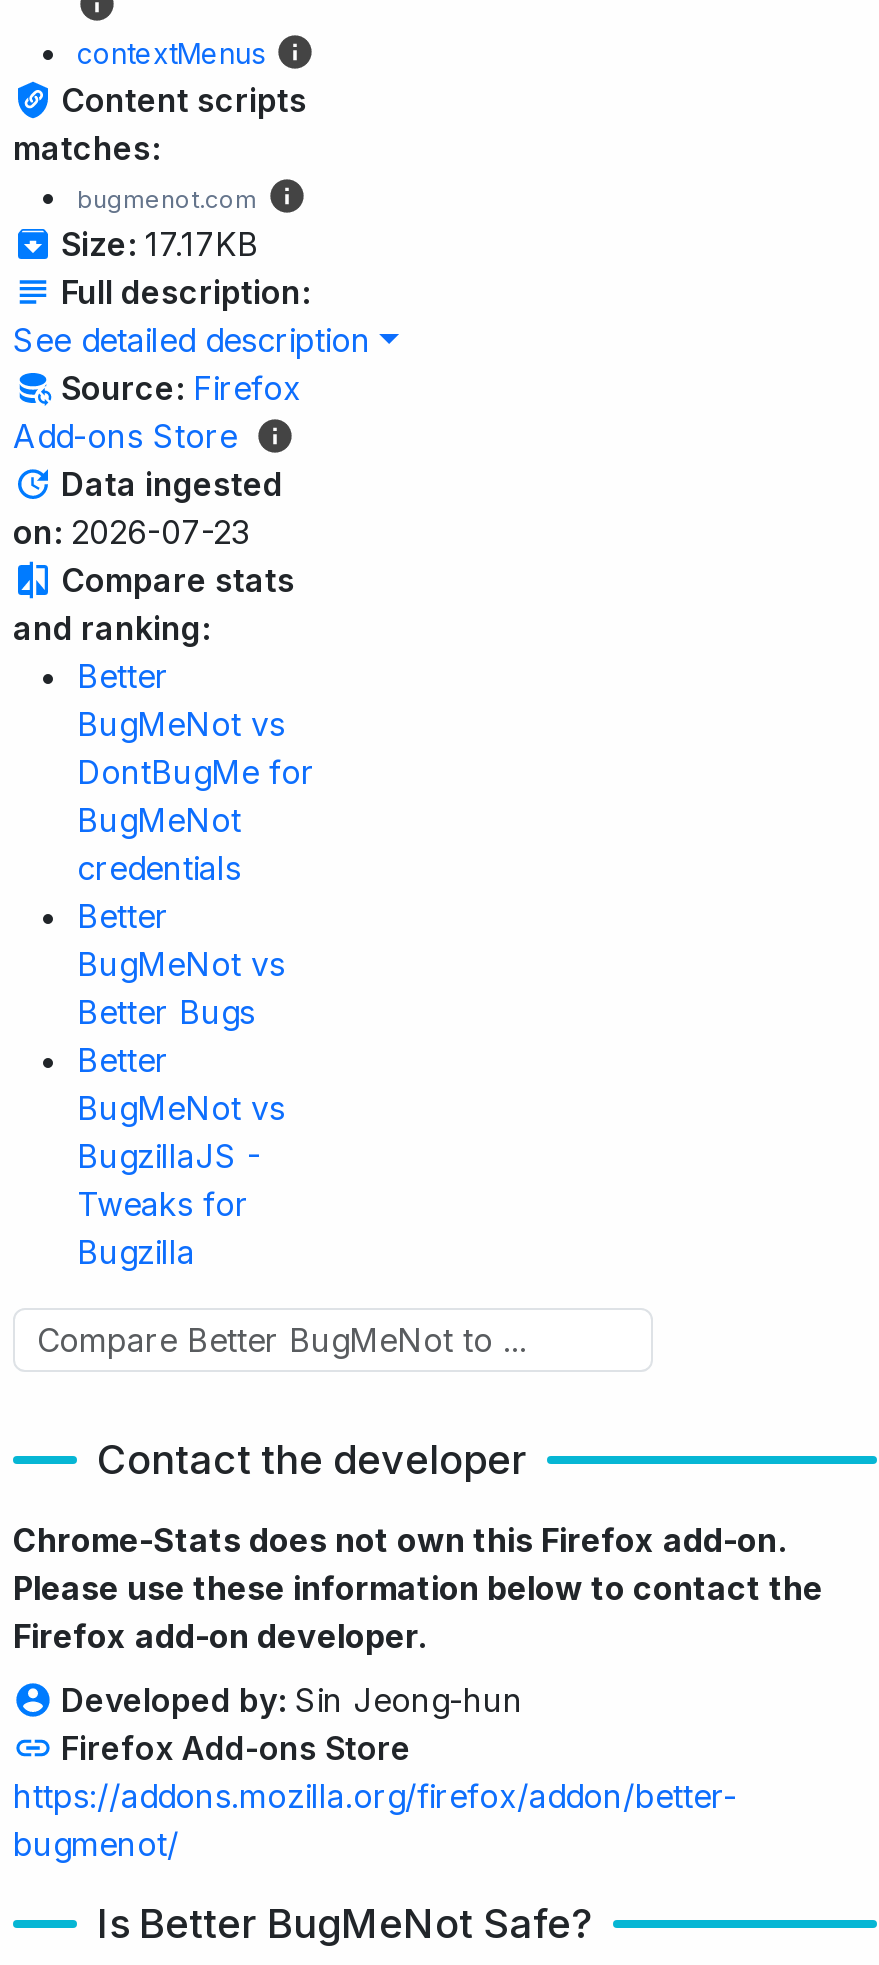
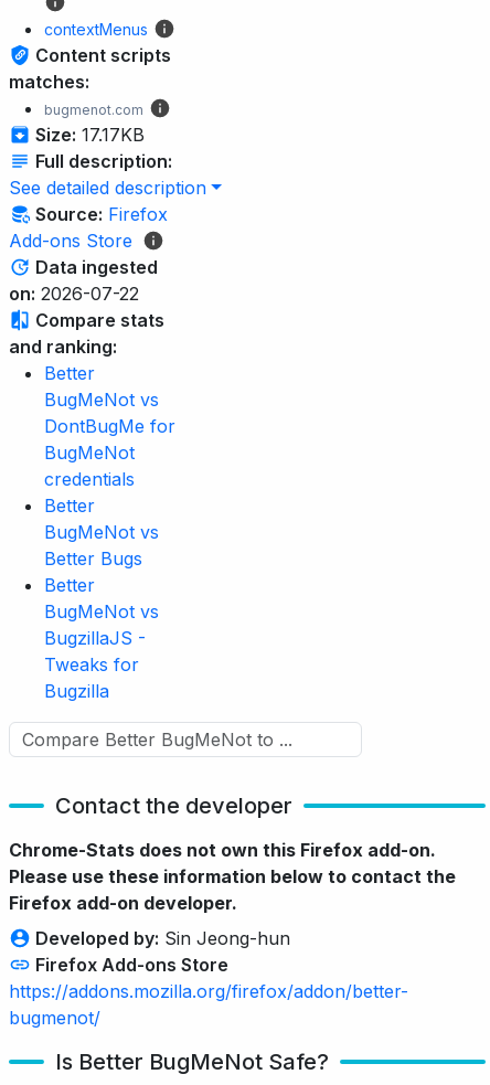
[13,513,249,553] on: 2026-07-23 -> [9,283,139,305] on: 2026-07-22

